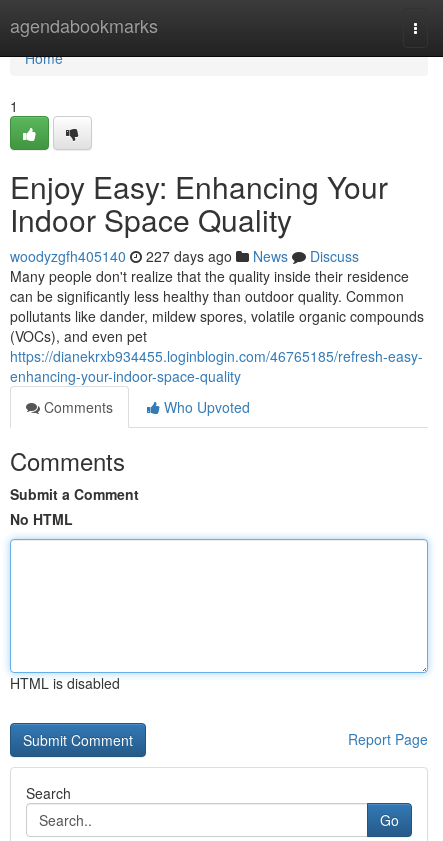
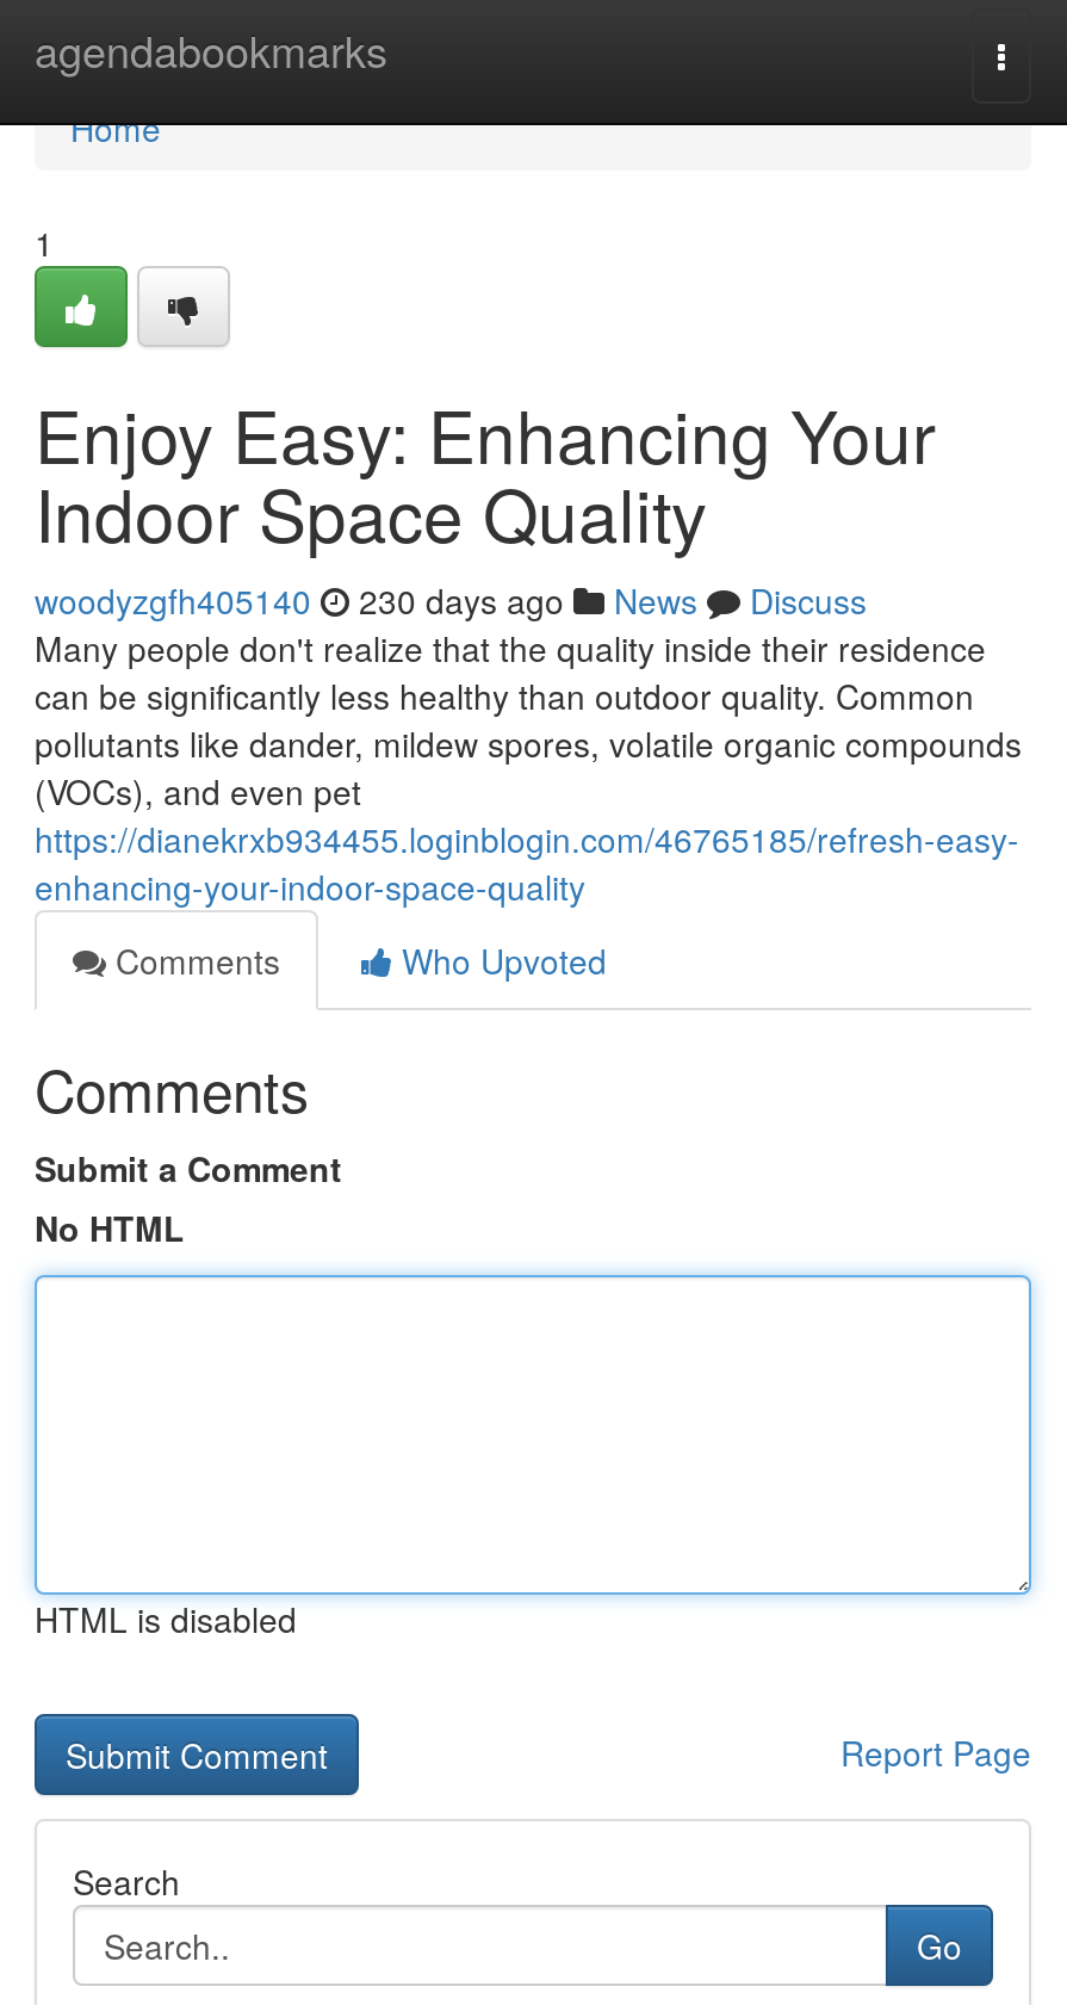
[10,246,359,266] woodyzgfh405140 227 days ago News Discuss -> [35,576,867,624] woodyzgfh405140 230 days ago News Discuss

